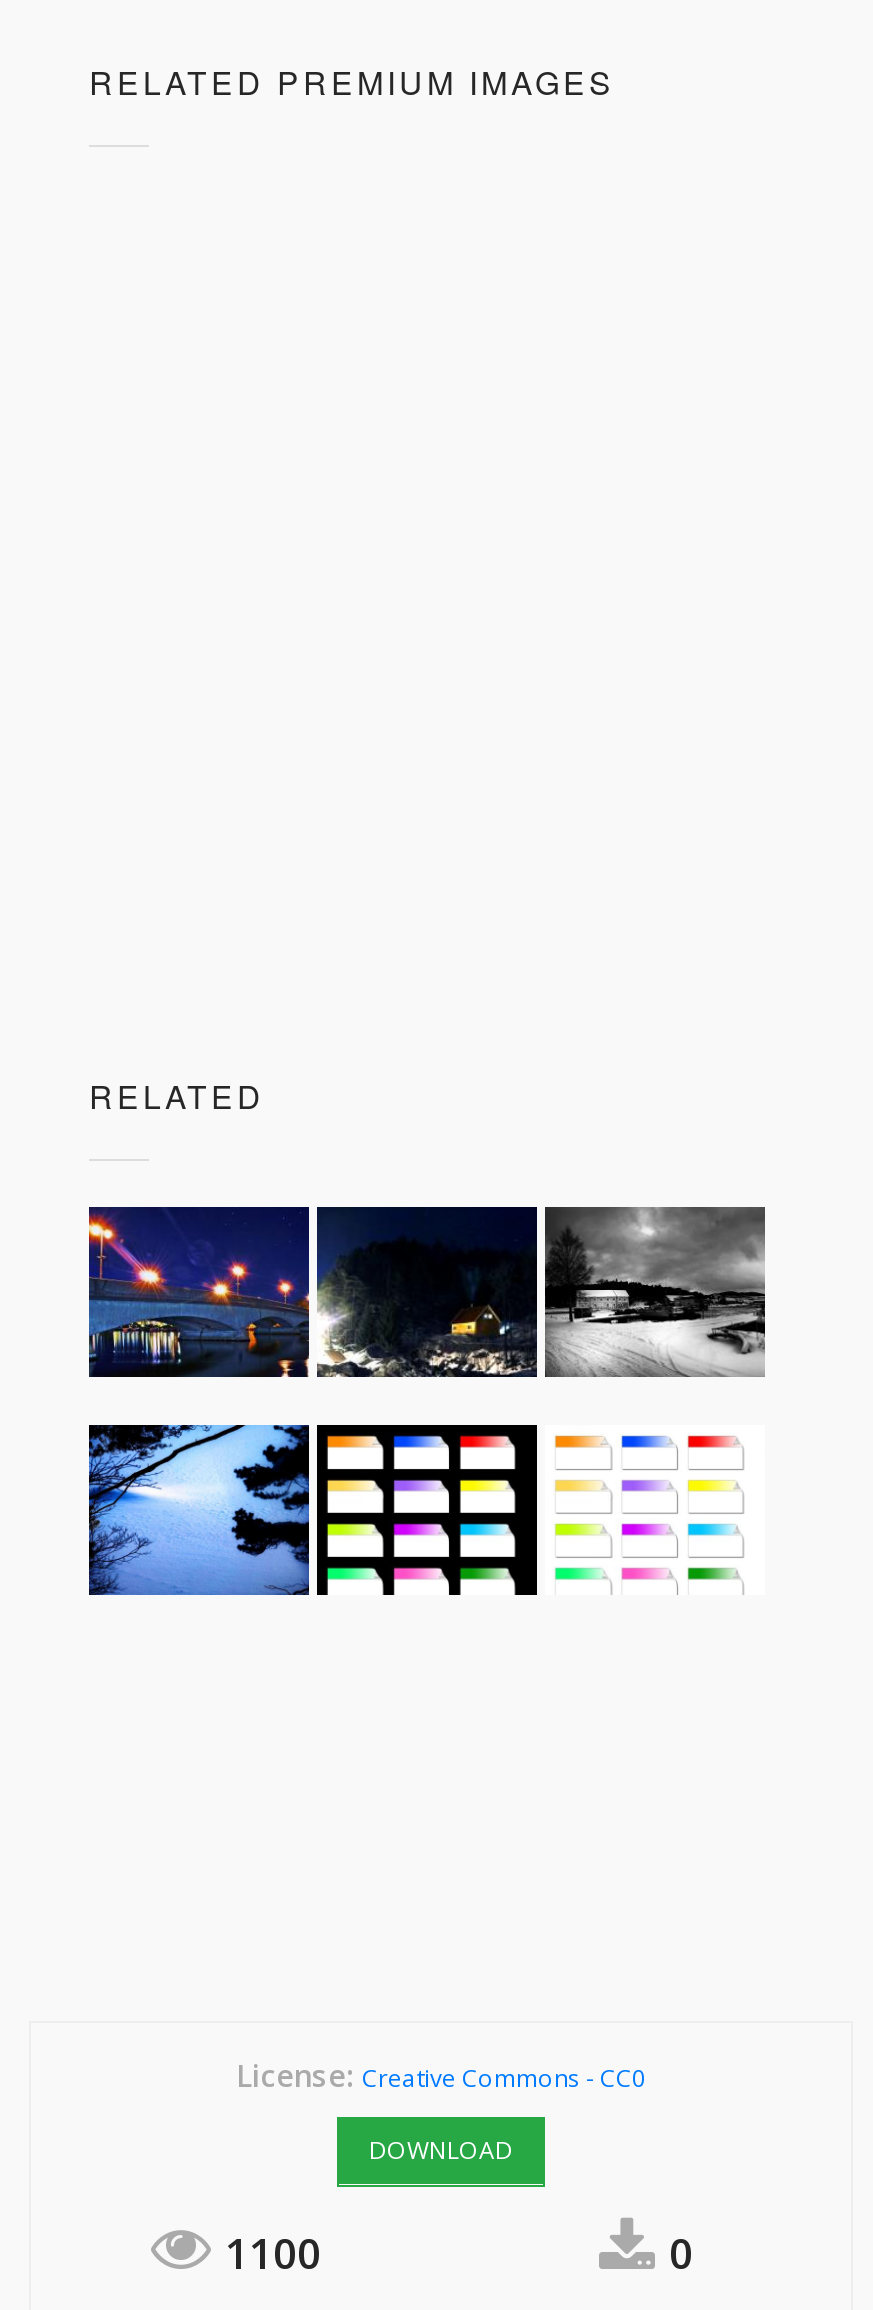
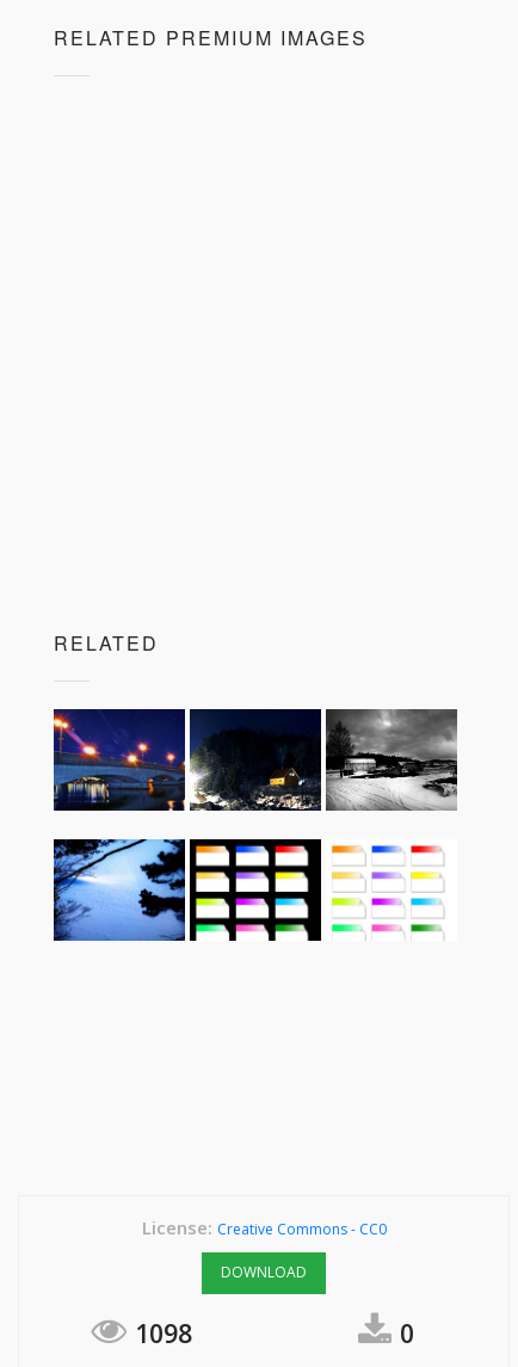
[225,2224,321,2280] 1100 -> [135,1316,192,1350] 1098

